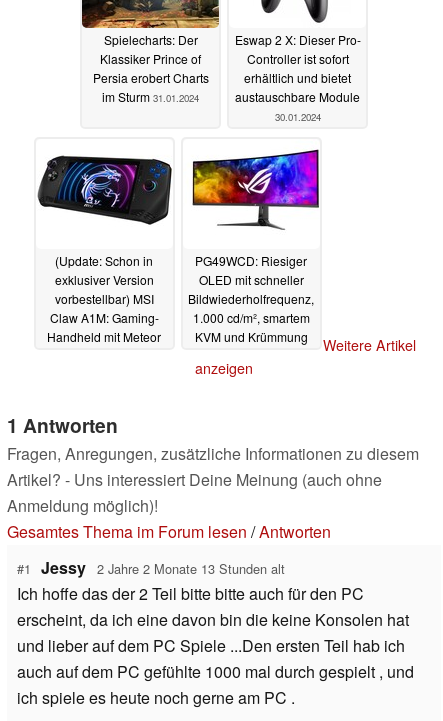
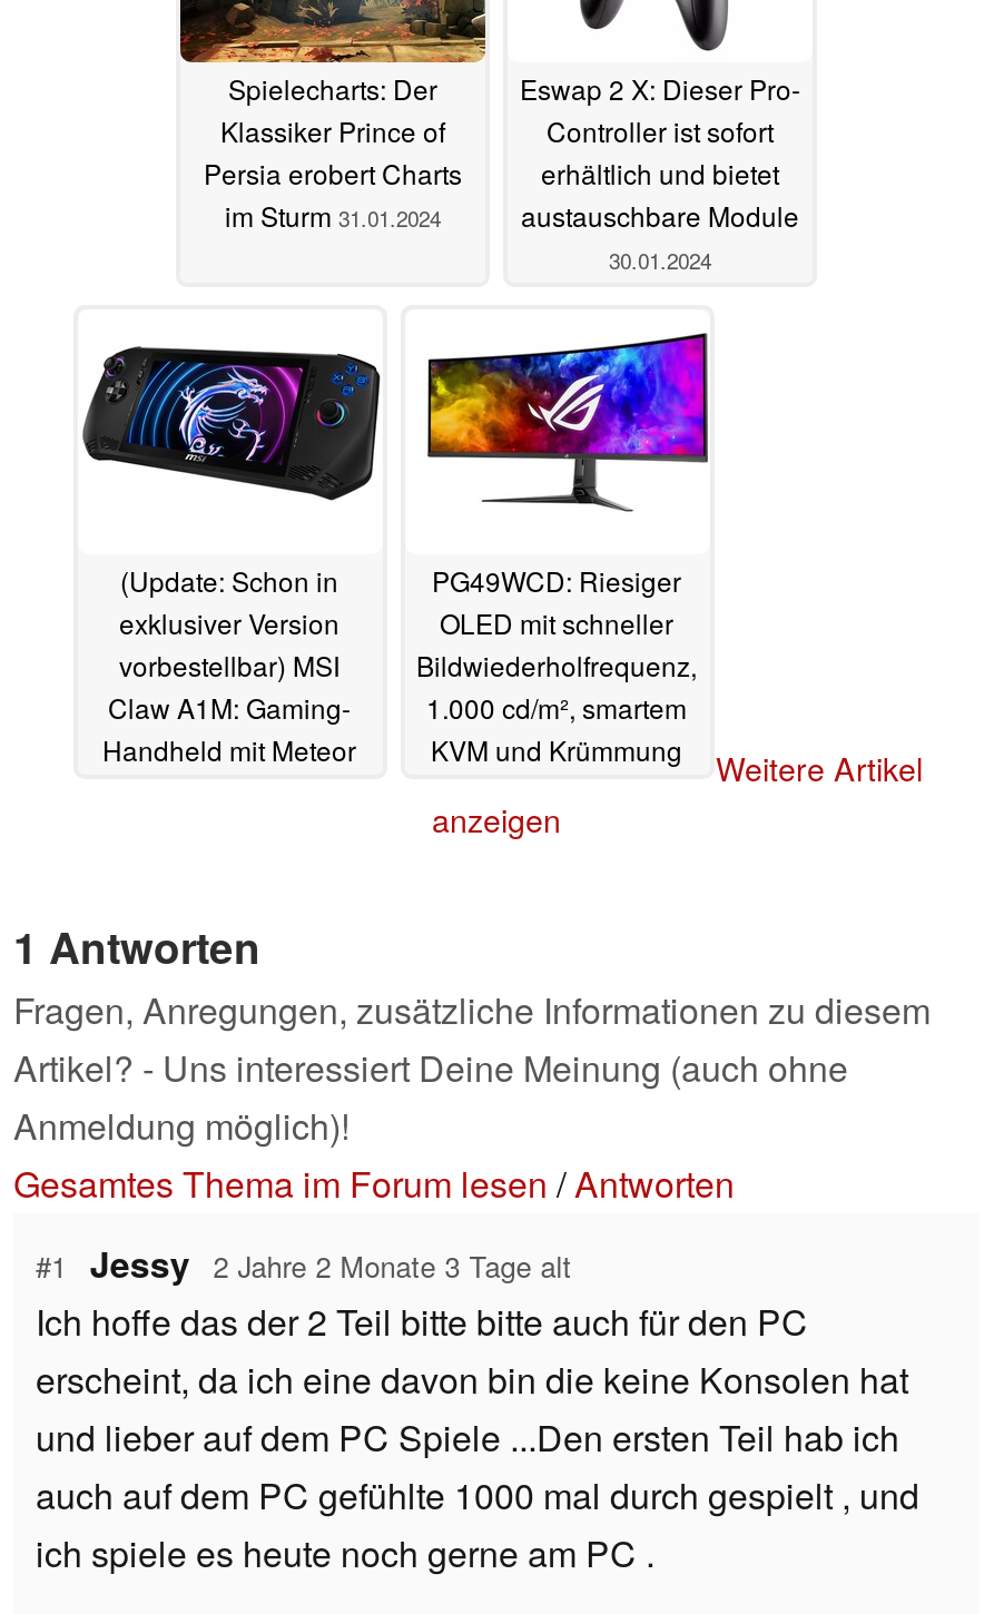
[17,555,285,578] #1 Jessy 2 Jahre 2 Monate 13 Stunden alt -> [36,1237,572,1288] #1 Jessy 2 Jahre 2 Monate 3 Tage alt

